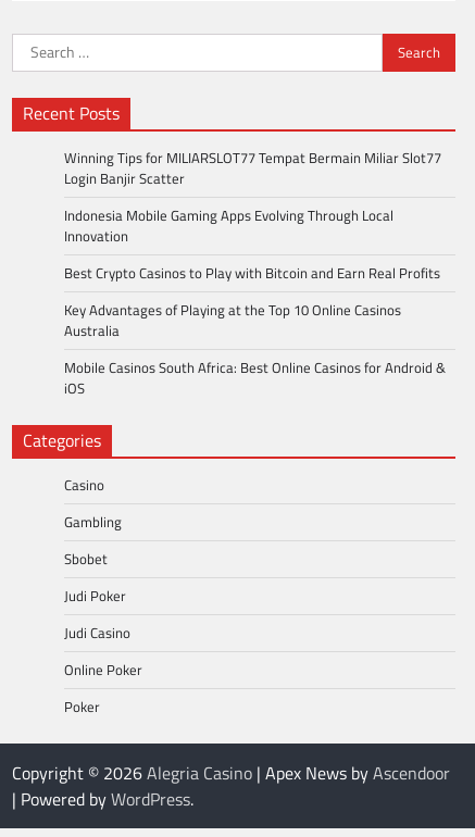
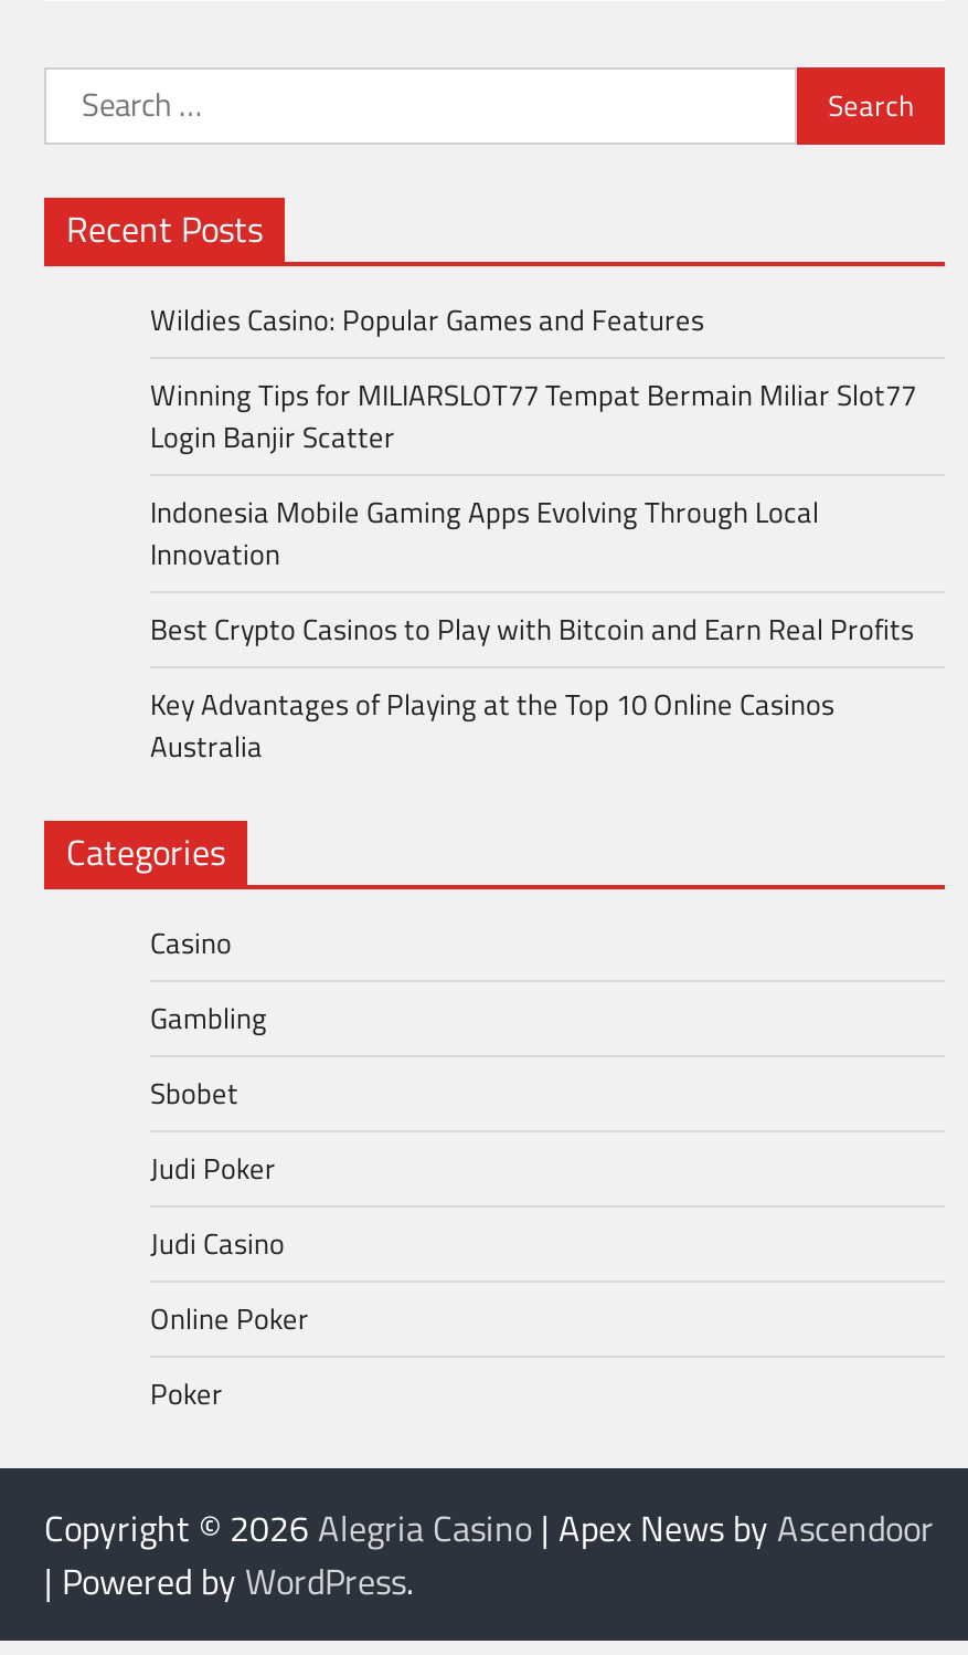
none -> [150,298,704,342] Wildies Casino: Popular Games and Features
moved [64,146,441,341] -> [150,373,916,768]: Winning Tips for MILIARSLOT77 Tempat Bermain Miliar Slot77 | Login Banjir Scatter | Indonesia Mobile Gaming Apps Evolving Through Local | Innovation | Best Crypto Casinos to Play with Bitcoin and Earn Real Profits | Key Advantages of Playing at the Top 10 Online Casinos | Australia
[64,356,446,399] Mobile Casinos South Africa: Best Online Casinos for Android & | iOS -> none

